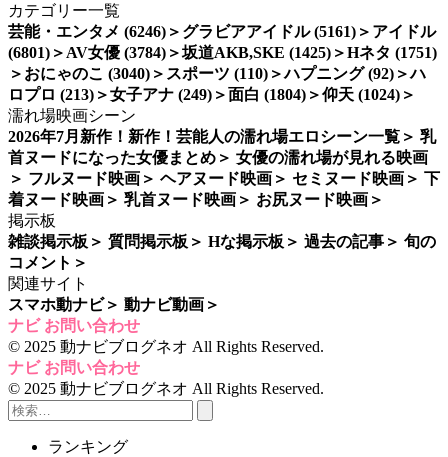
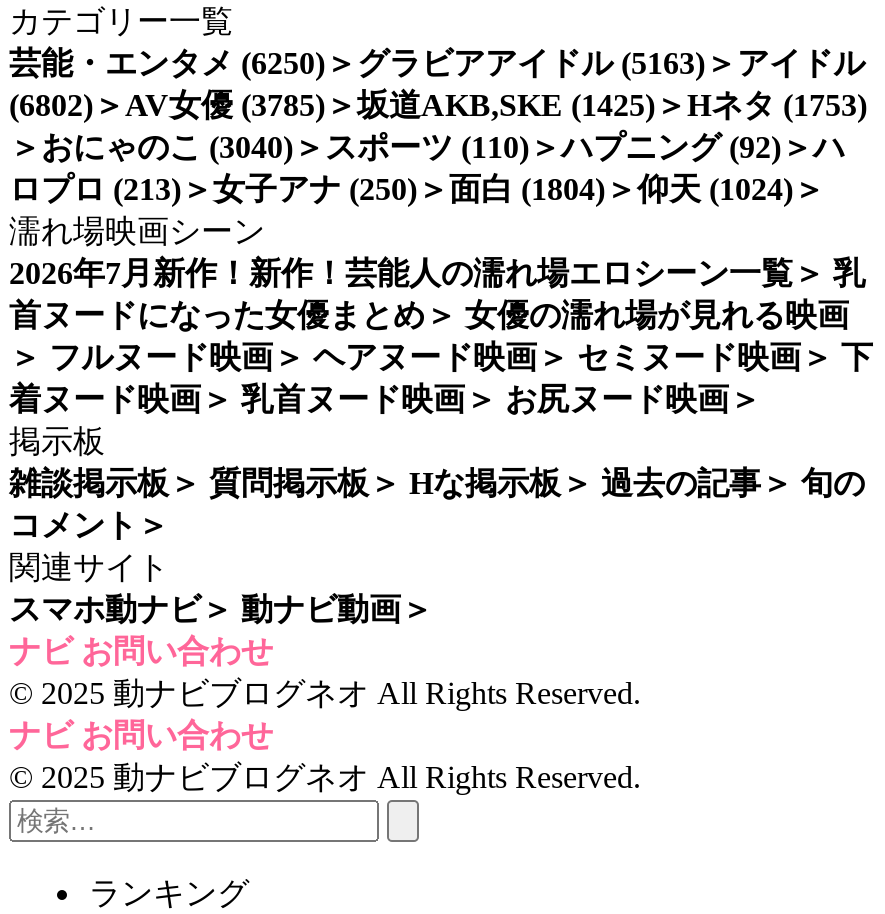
[8,23,436,40] 芸能・エンタメ (6246)＞グラビアアイドル (5161)＞アイドル -> [9,47,865,81] 芸能・エンタメ (6250)＞グラビアアイドル (5163)＞アイドル
[8,44,437,61] (6801)＞AV女優 (3784)＞坂道AKB,SKE (1425)＞Hネタ (1751) -> [9,89,867,123] (6802)＞AV女優 (3785)＞坂道AKB,SKE (1425)＞Hネタ (1753)
[8,86,416,103] ロプロ (213)＞女子アナ (249)＞面白 (1804)＞仰天 (1024)＞ -> [9,173,825,207] ロプロ (213)＞女子アナ (250)＞面白 (1804)＞仰天 (1024)＞

